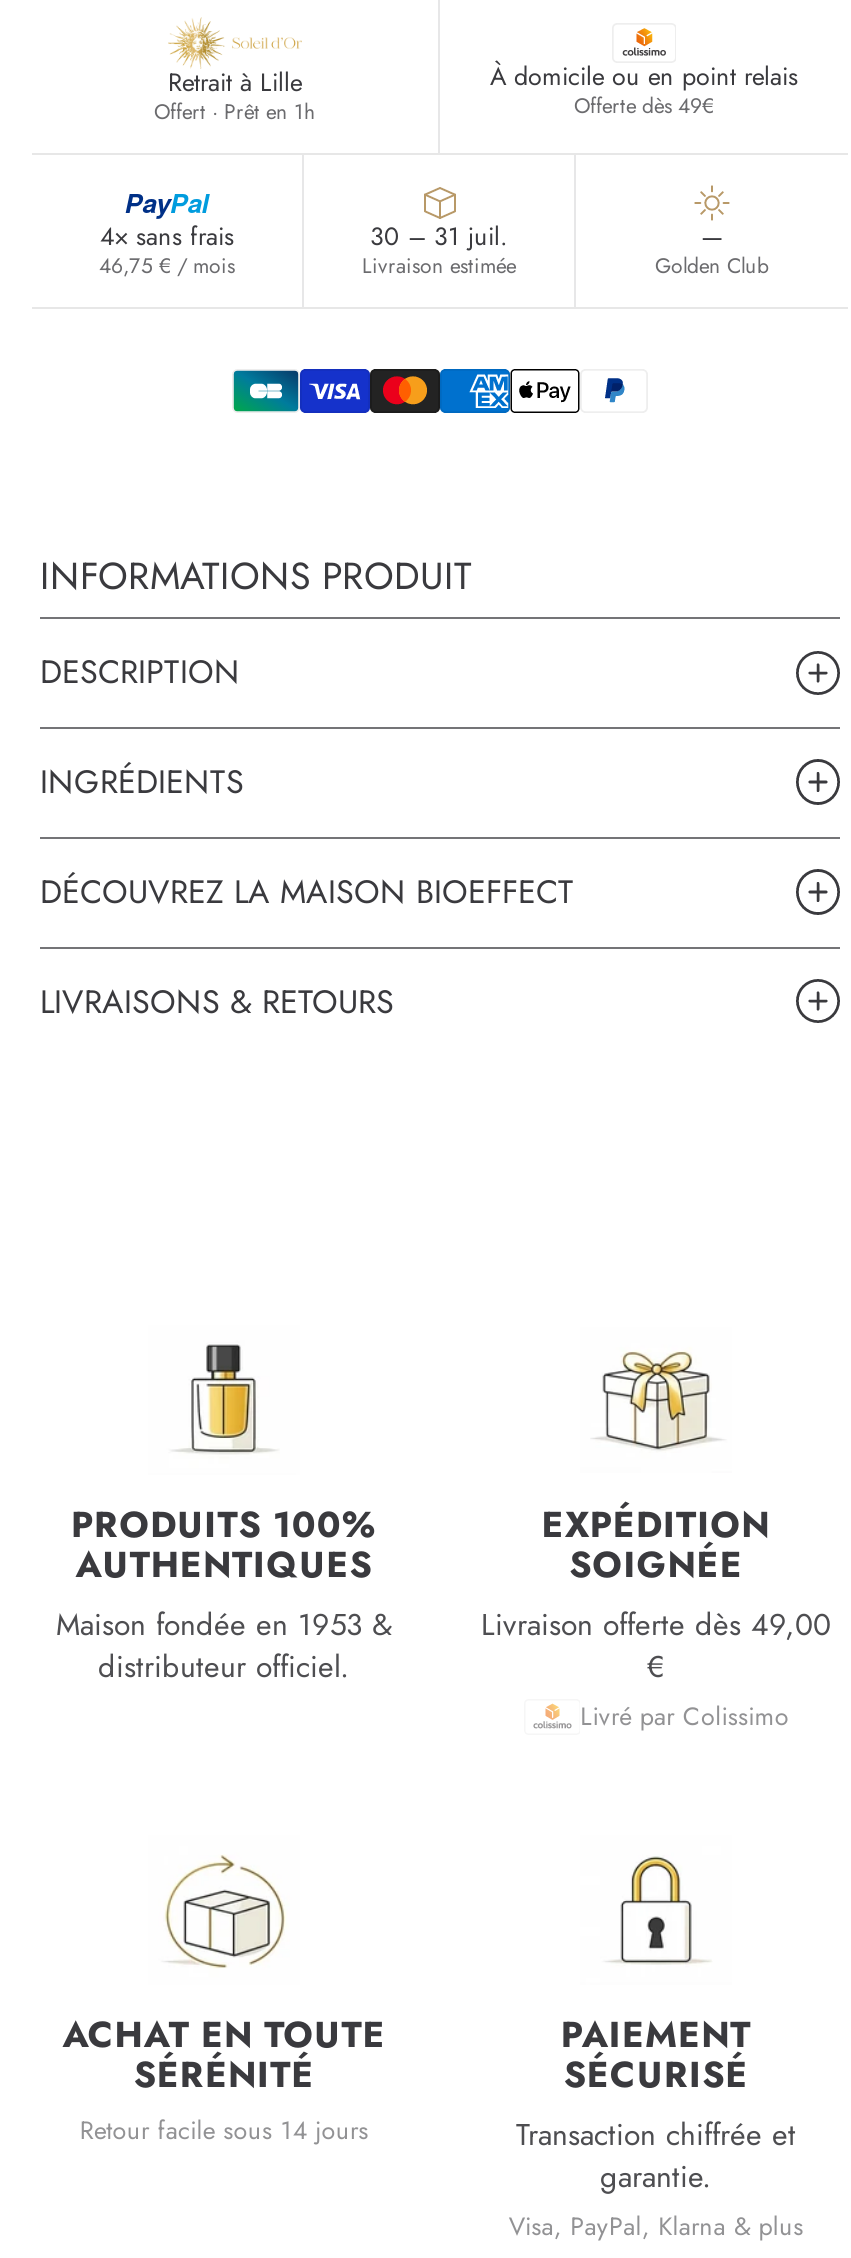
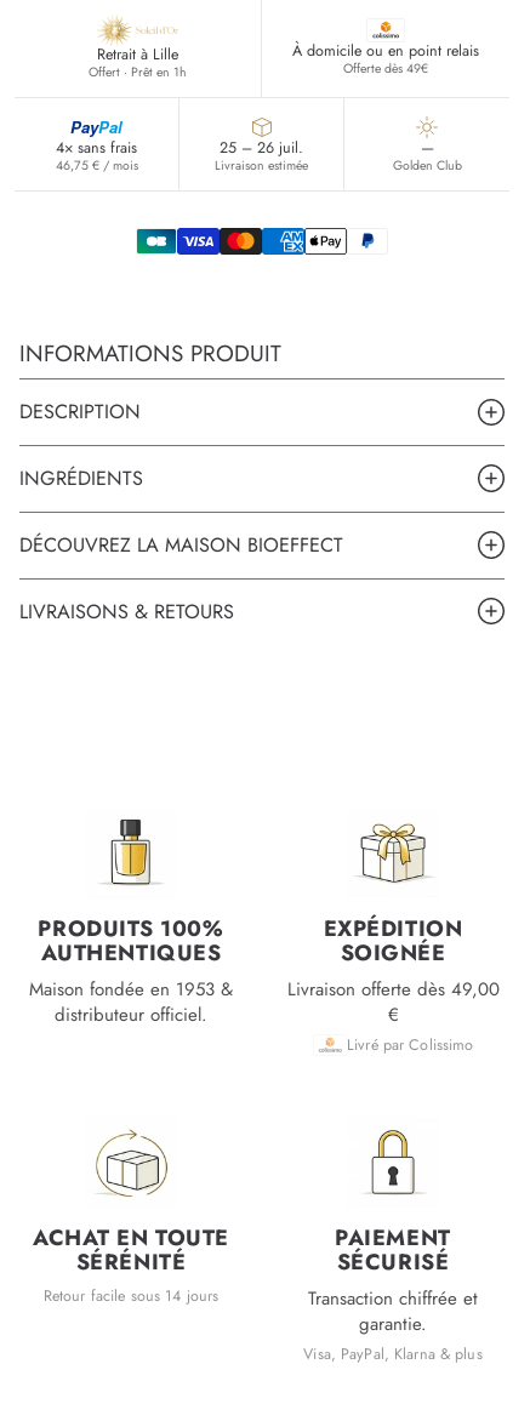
[370,218,508,254] 30 – 31 juil. -> [220,137,303,158] 25 – 26 juil.

